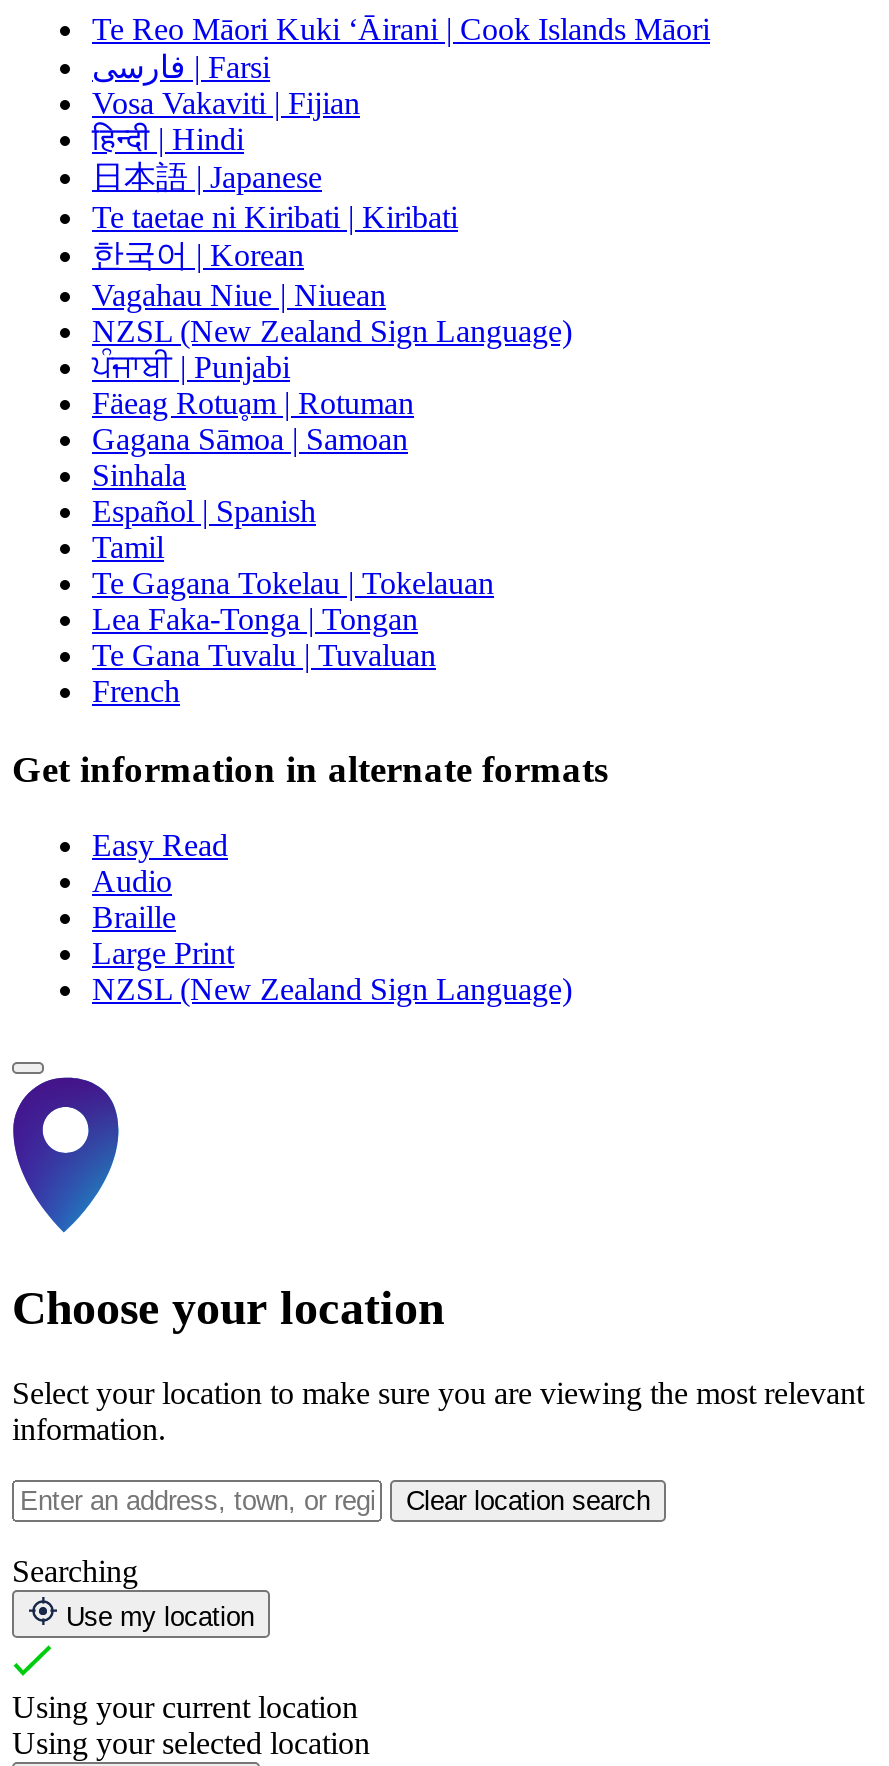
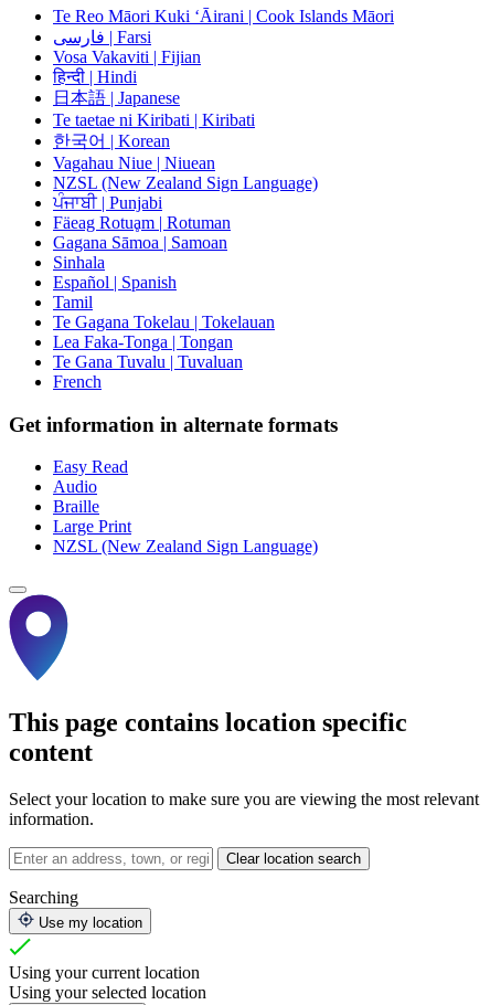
[12,1283,444,1335] Choose your location -> [9,708,407,767] This page contains location specific | content

